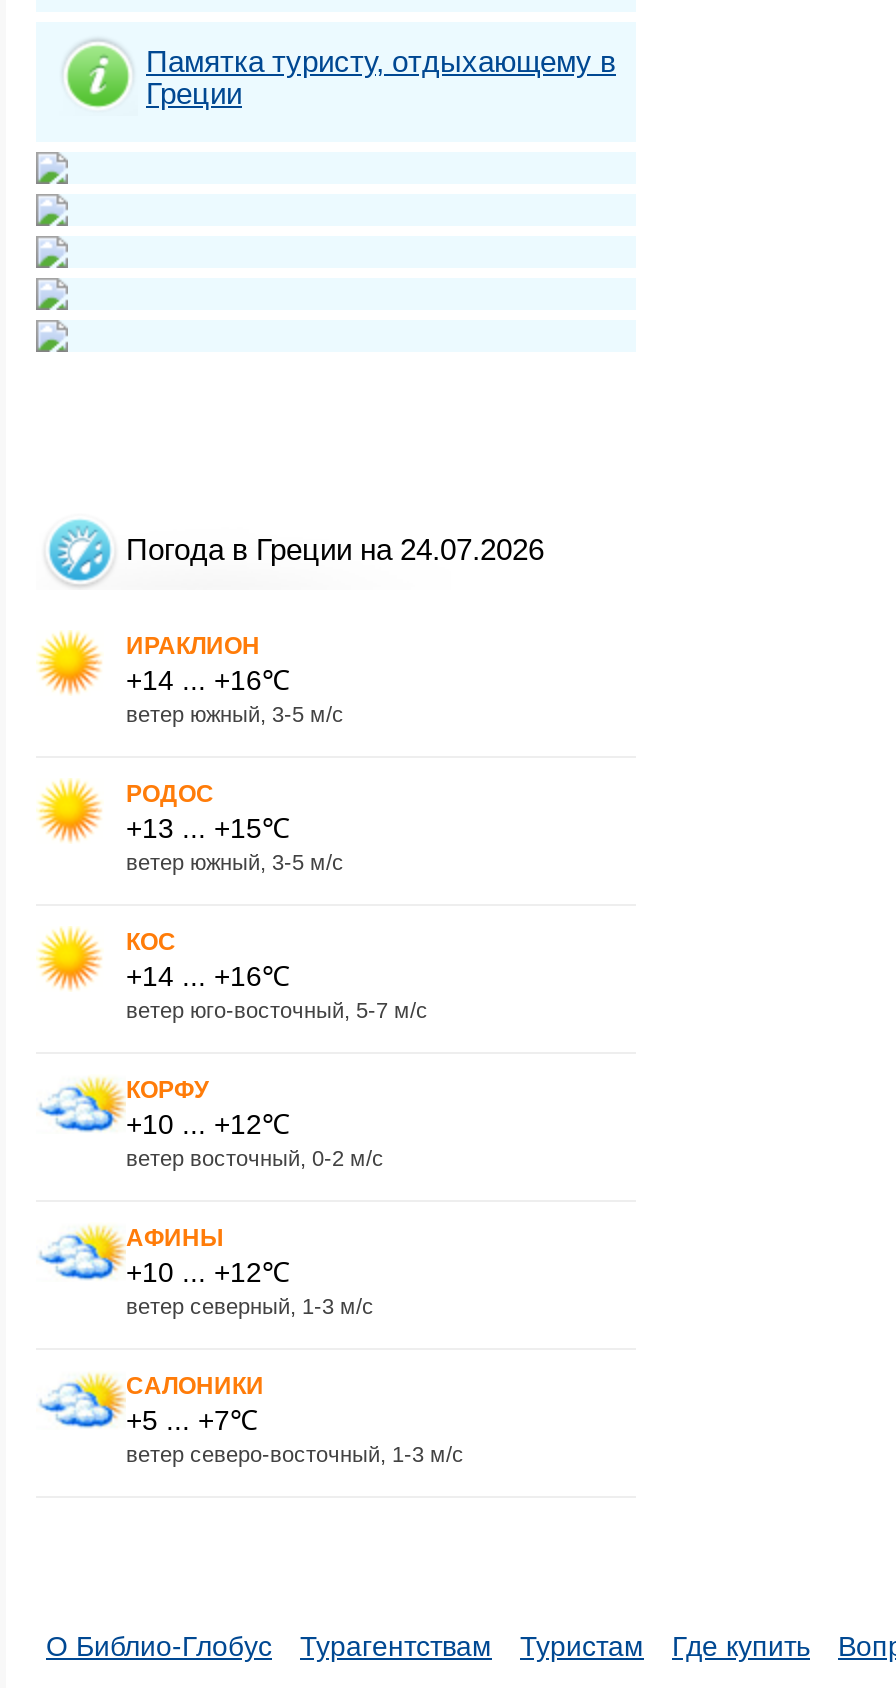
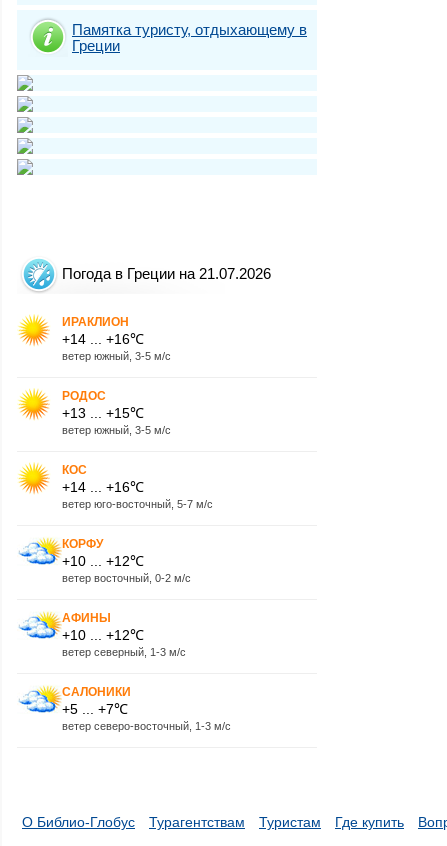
[126,532,544,566] Погода в Греции на 24.07.2026 -> [62,265,271,282] Погода в Греции на 21.07.2026

